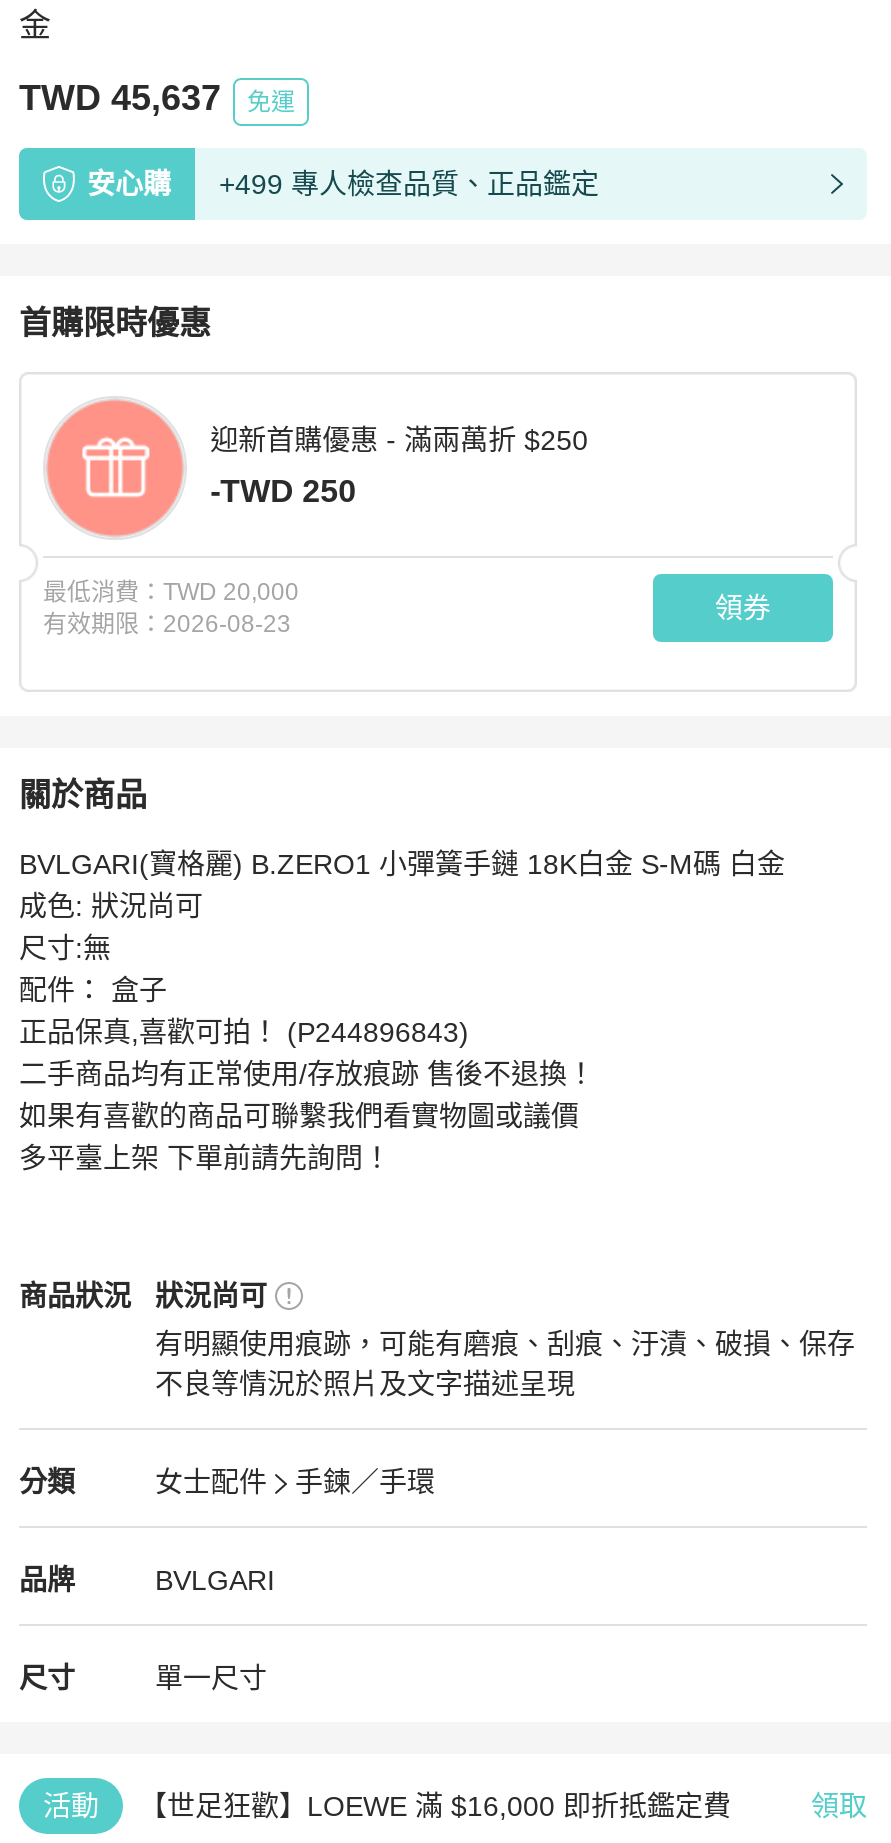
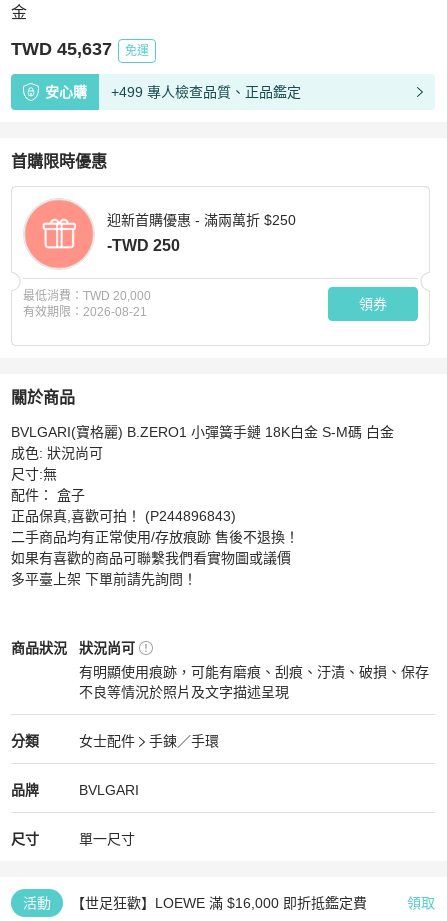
[43,609,291,637] 有效期限：2026-08-23 -> [23,305,147,319] 有效期限：2026-08-21

